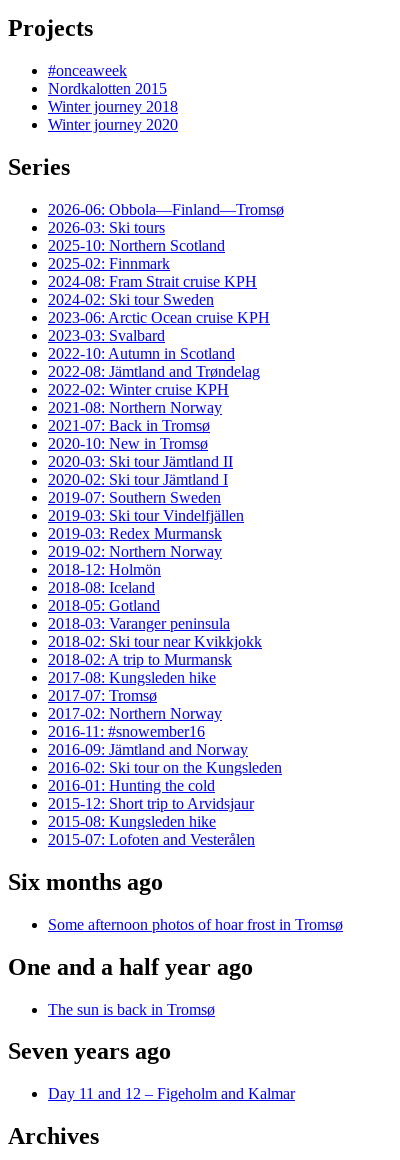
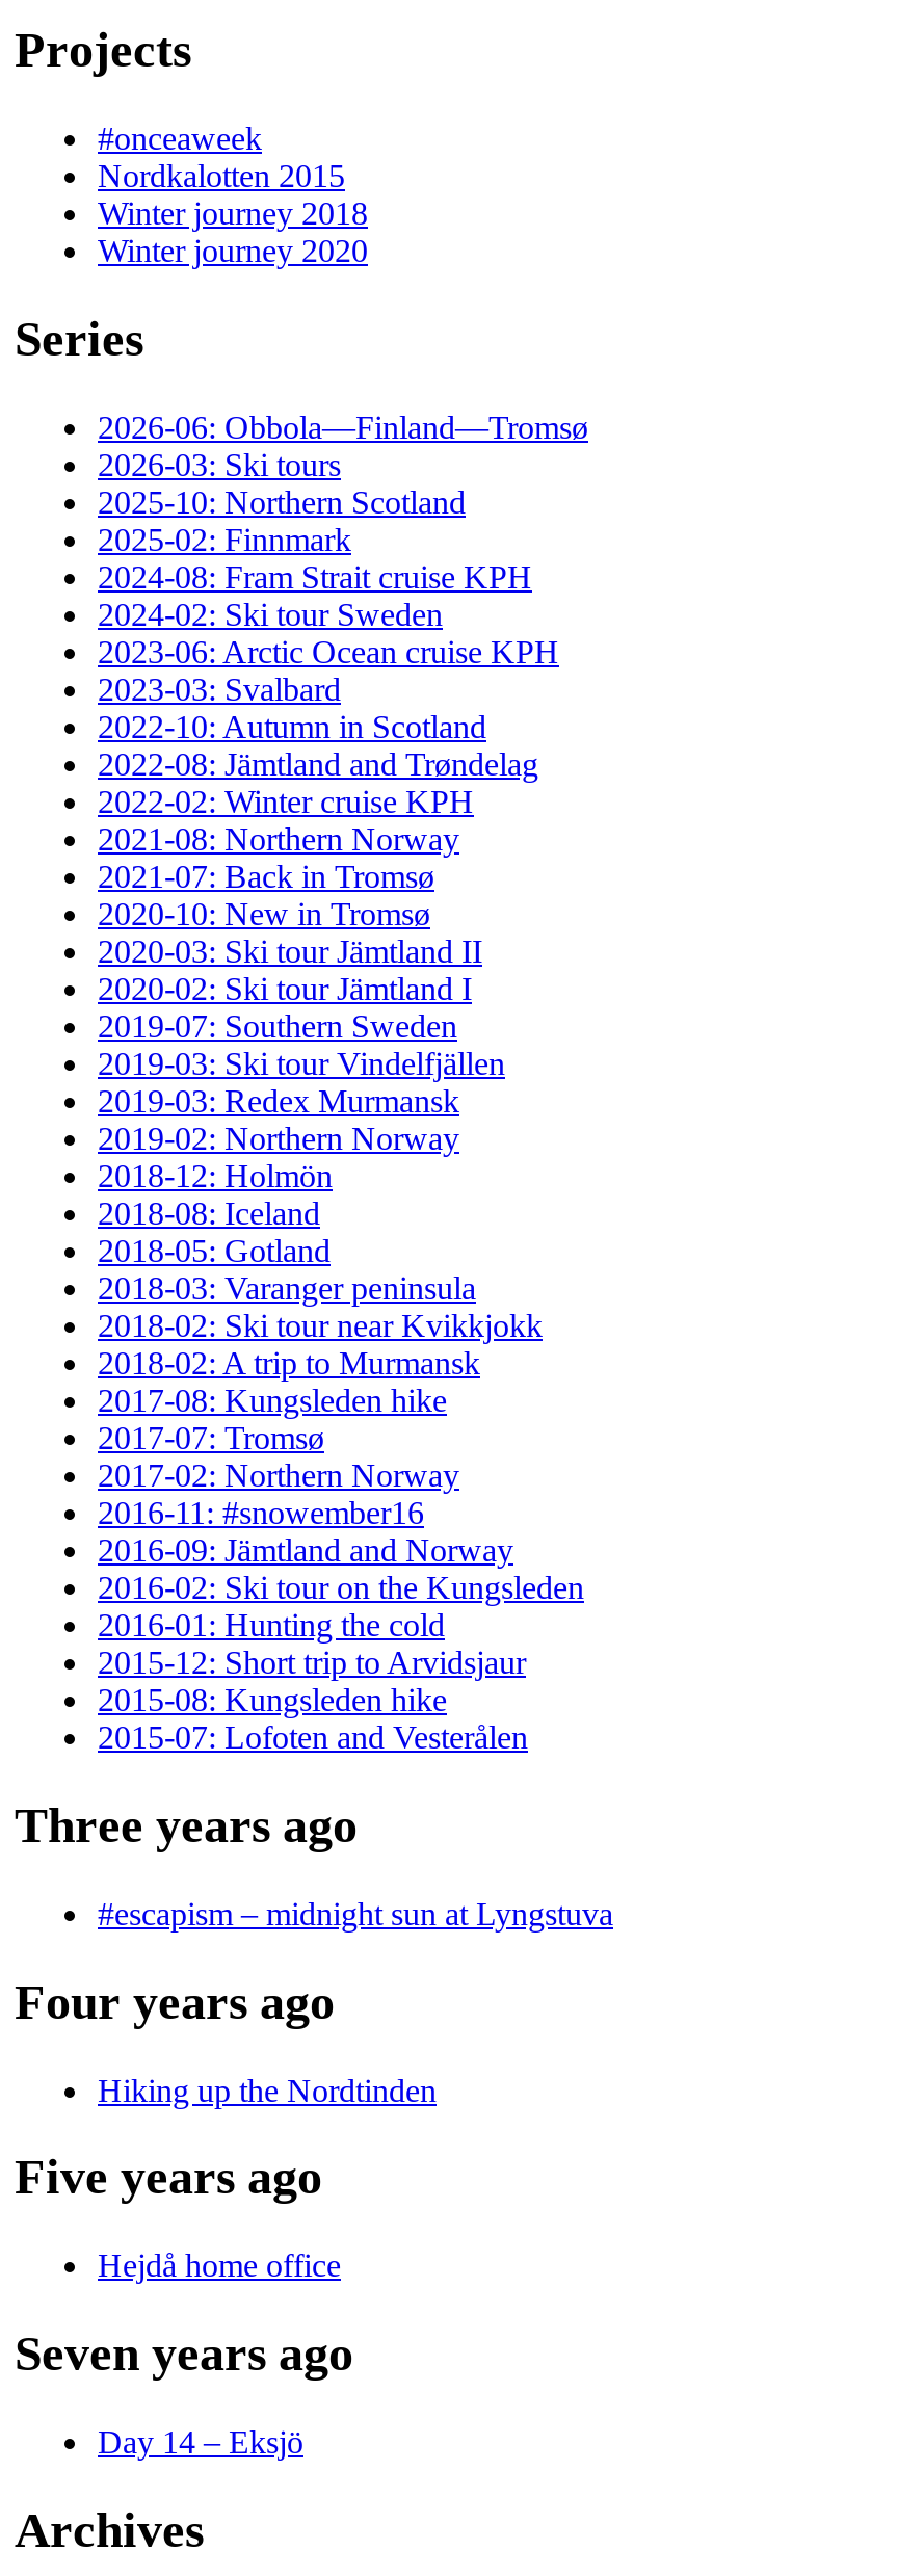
[8,869,343,1017] Six months ago | Some afternoon photos of hoar frost in Tromsø | One and a half year ago | The sun is back in Tromsø -> [15,1798,613,2283] Three years ago | #escapism – midnight sun at Lyngstuva | Four years ago | Hiking up the Nordtinden | Five years ago | Hejdå home office
[48,1085,295,1102] Day 11 and 12 – Figeholm and Kalmar -> [98,2424,303,2460] Day 14 – Eksjö

